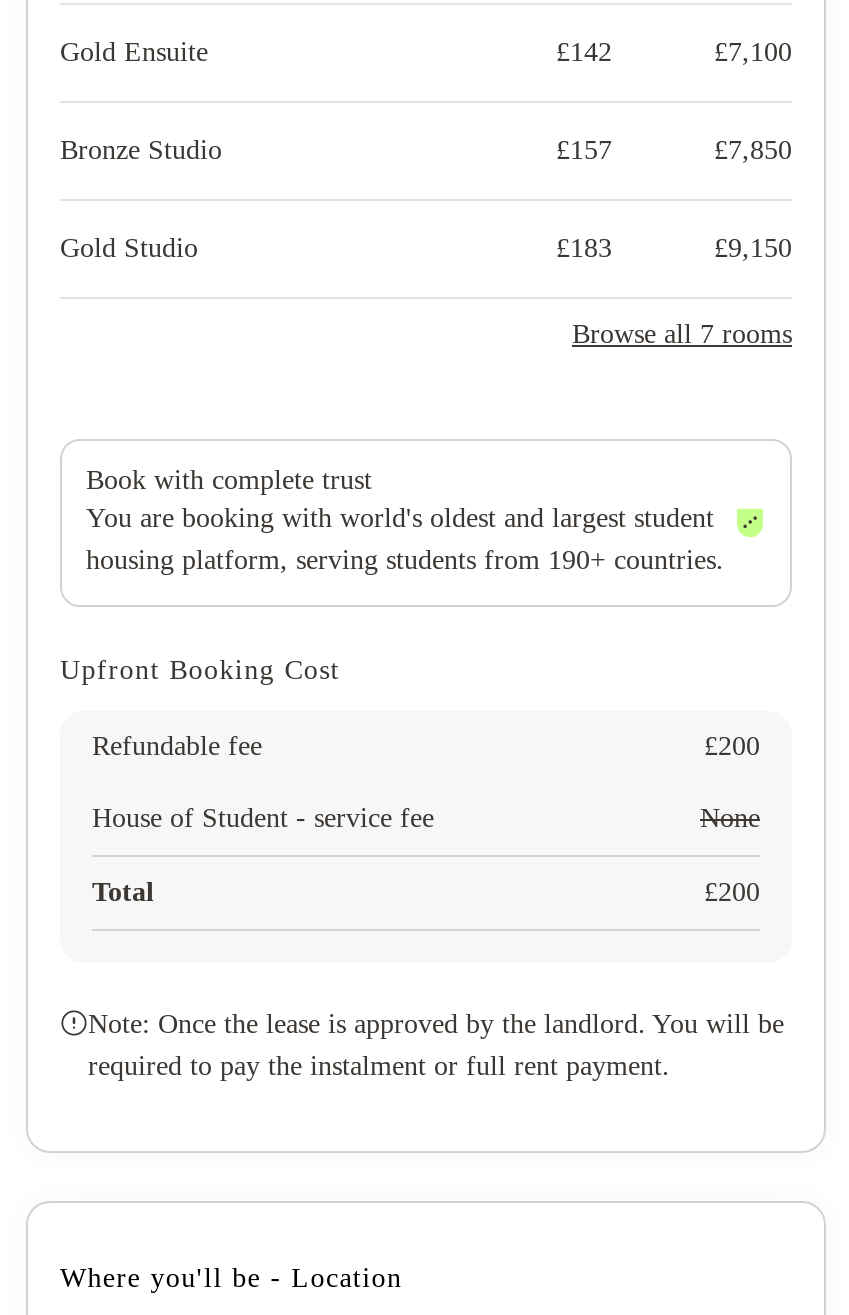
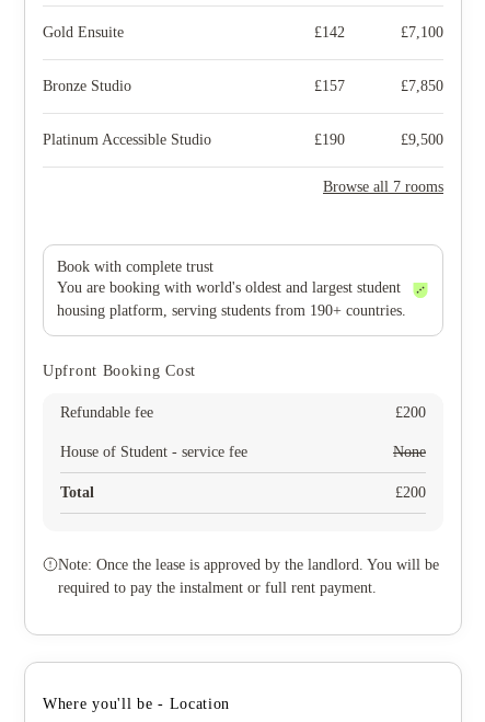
[60,233,792,263] Gold Studio | £183 | £9,150 -> [43,131,443,148] Platinum Accessible Studio | £190 | £9,500

